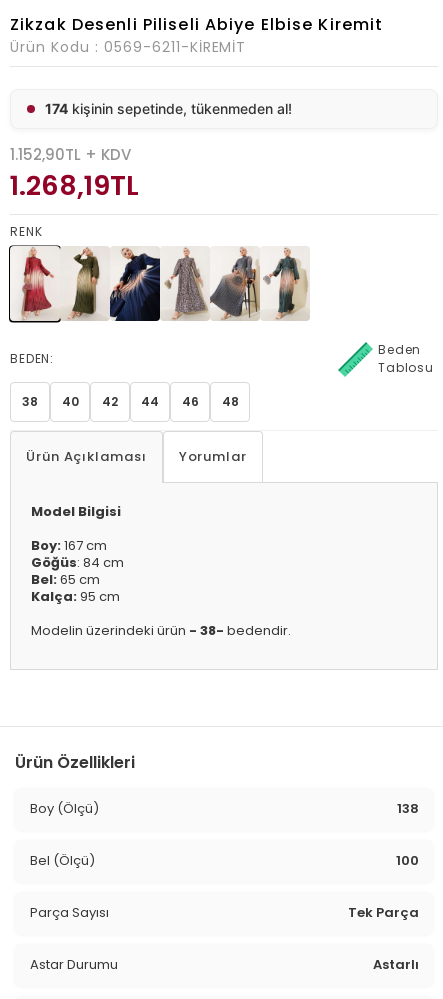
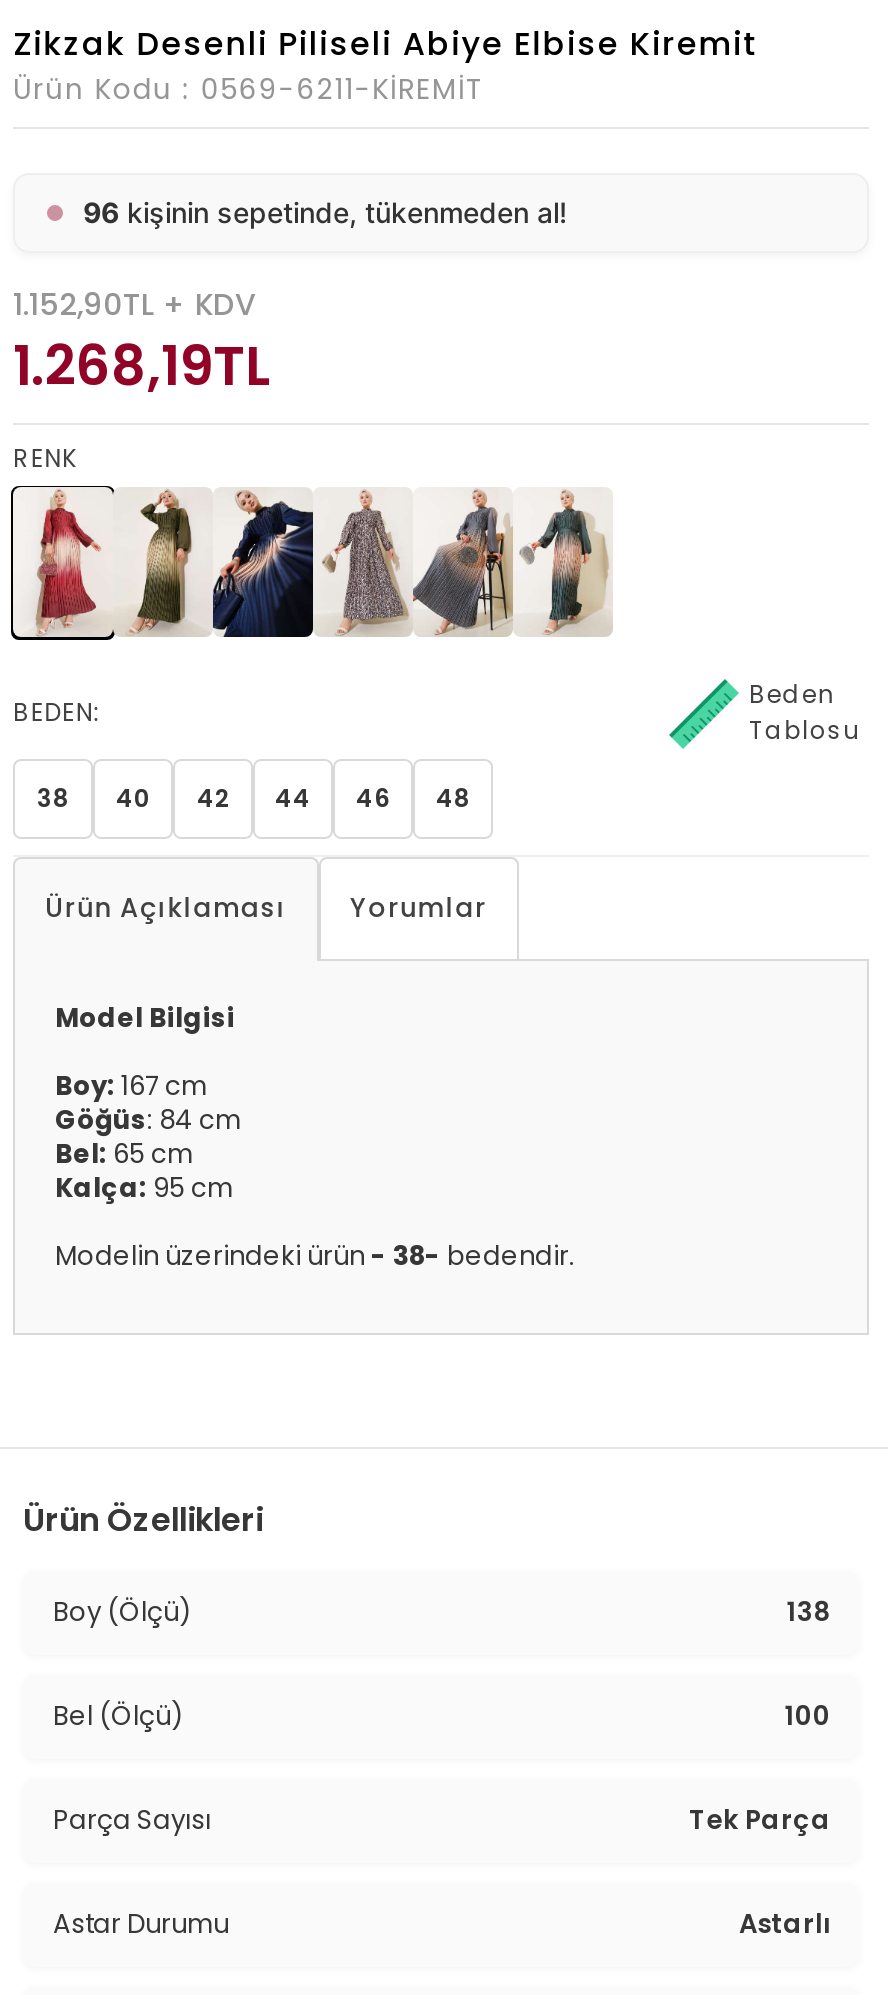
[45,100,292,117] 174 kişinin sepetinde, tükenmeden al! -> [83,195,567,229] 96 kişinin sepetinde, tükenmeden al!

